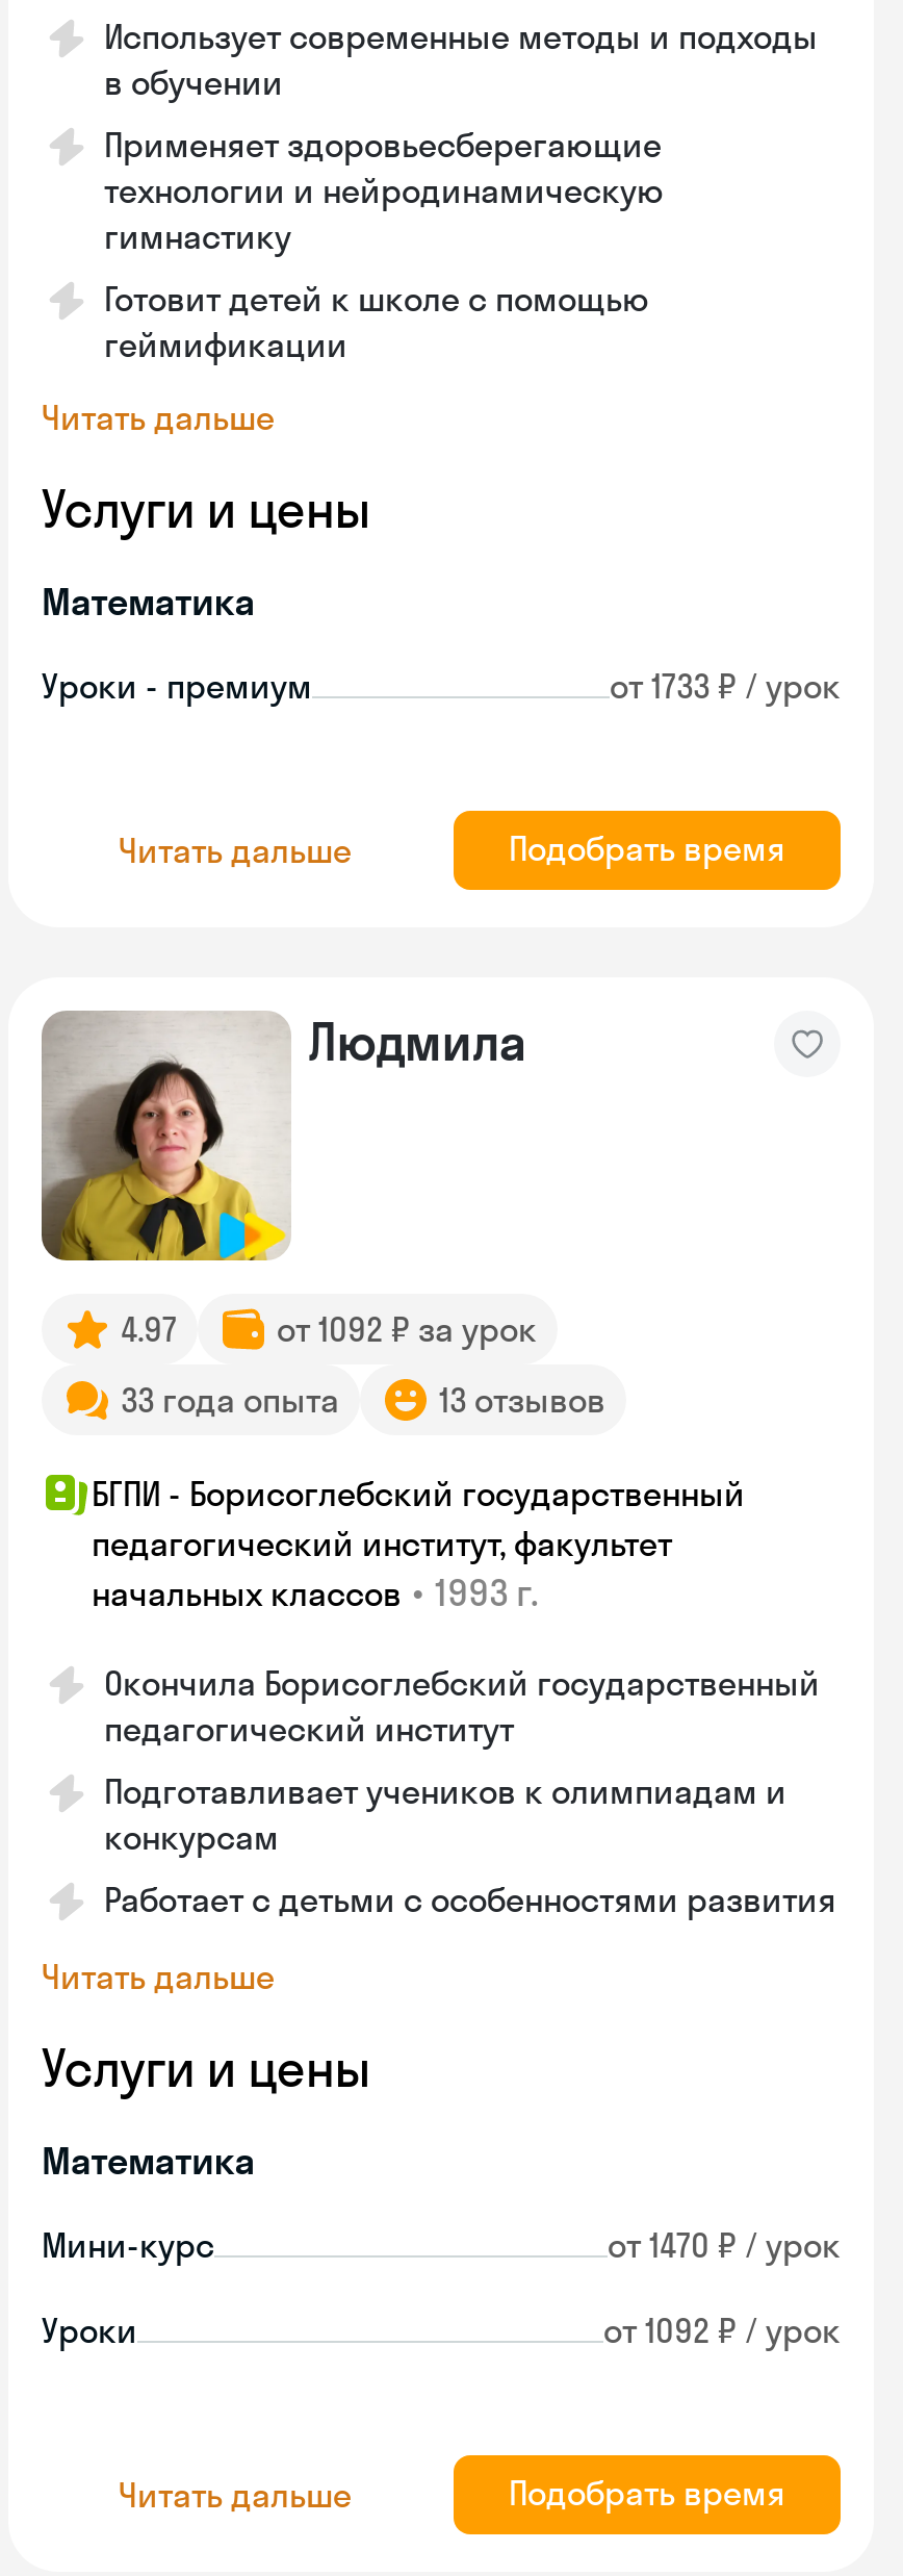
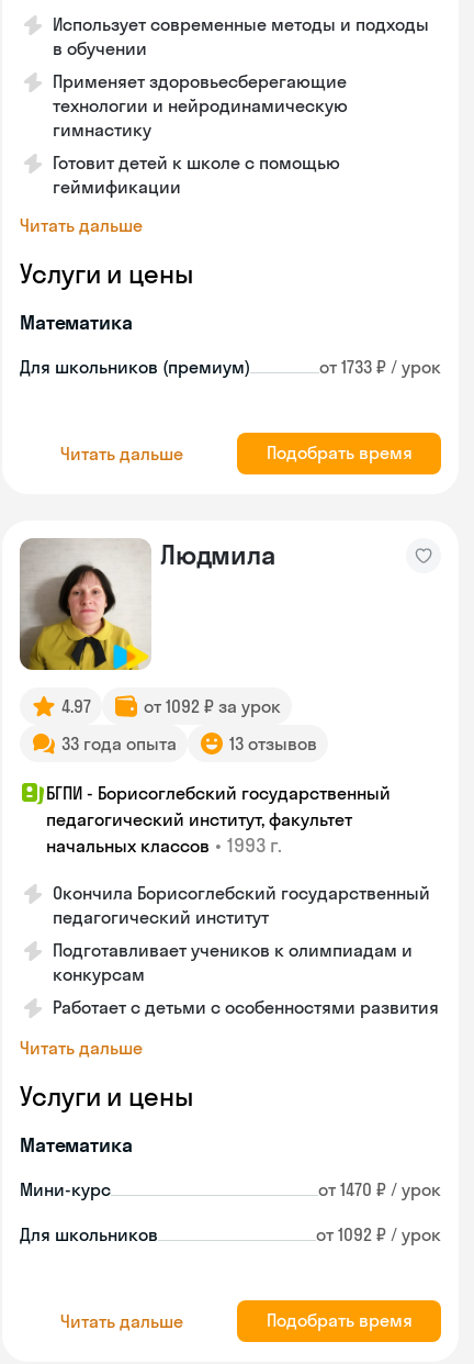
[42,665,312,707] Уроки - премиум -> [20,356,250,378] Для школьников (премиум)
[42,2310,137,2351] Уроки -> [20,1223,158,1245] Для школьников

